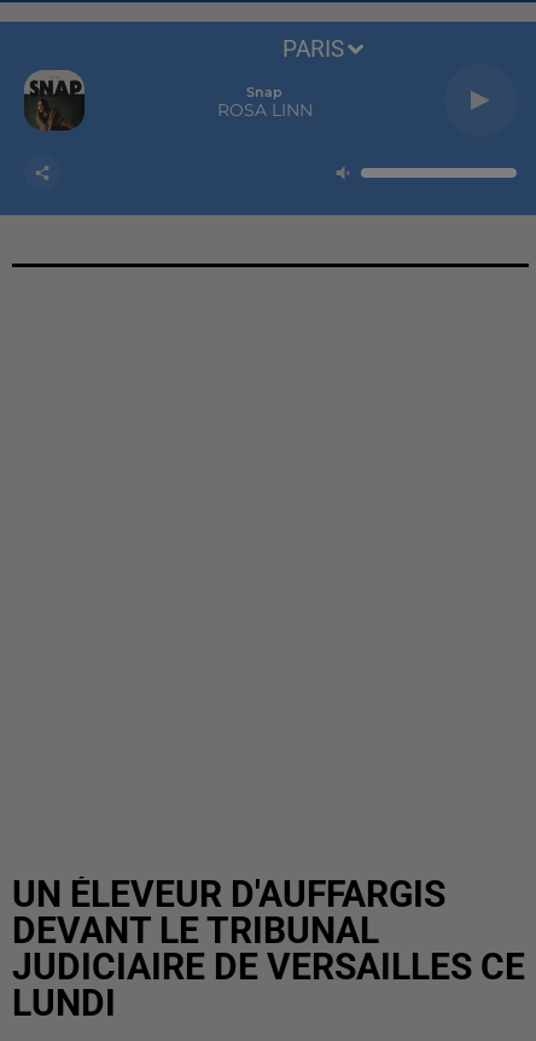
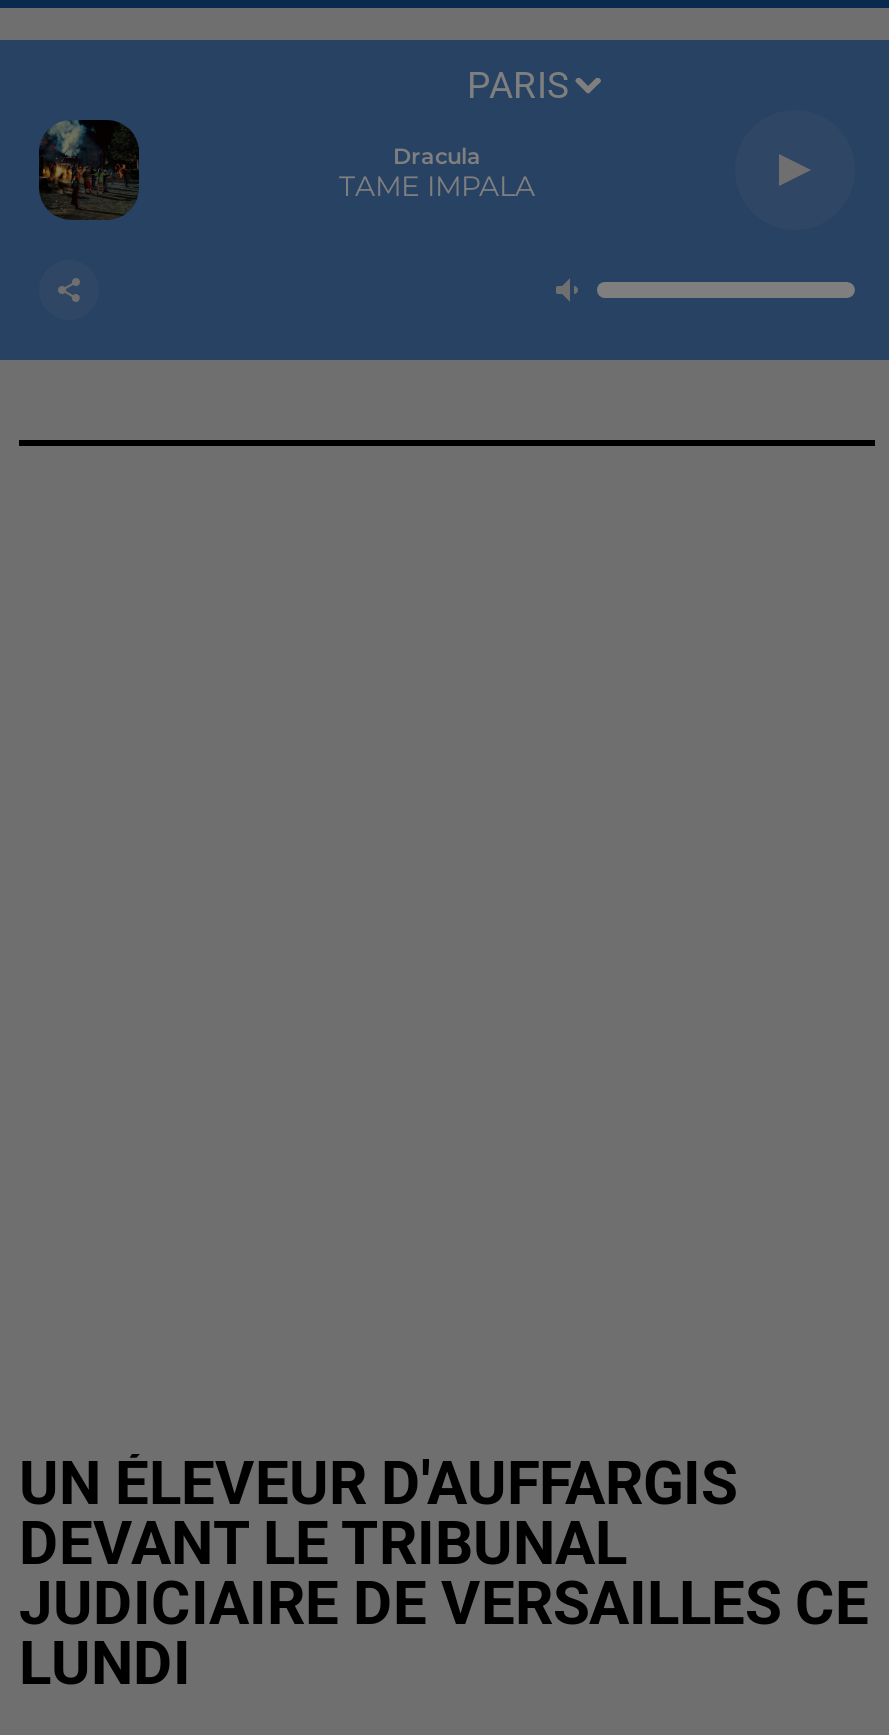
[23,69,86,132] [image] -> [37,118,141,222] [image]
[217,83,312,121] Snap | ROSA LINN -> [339,142,535,204] Dracula | TAME IMPALA

